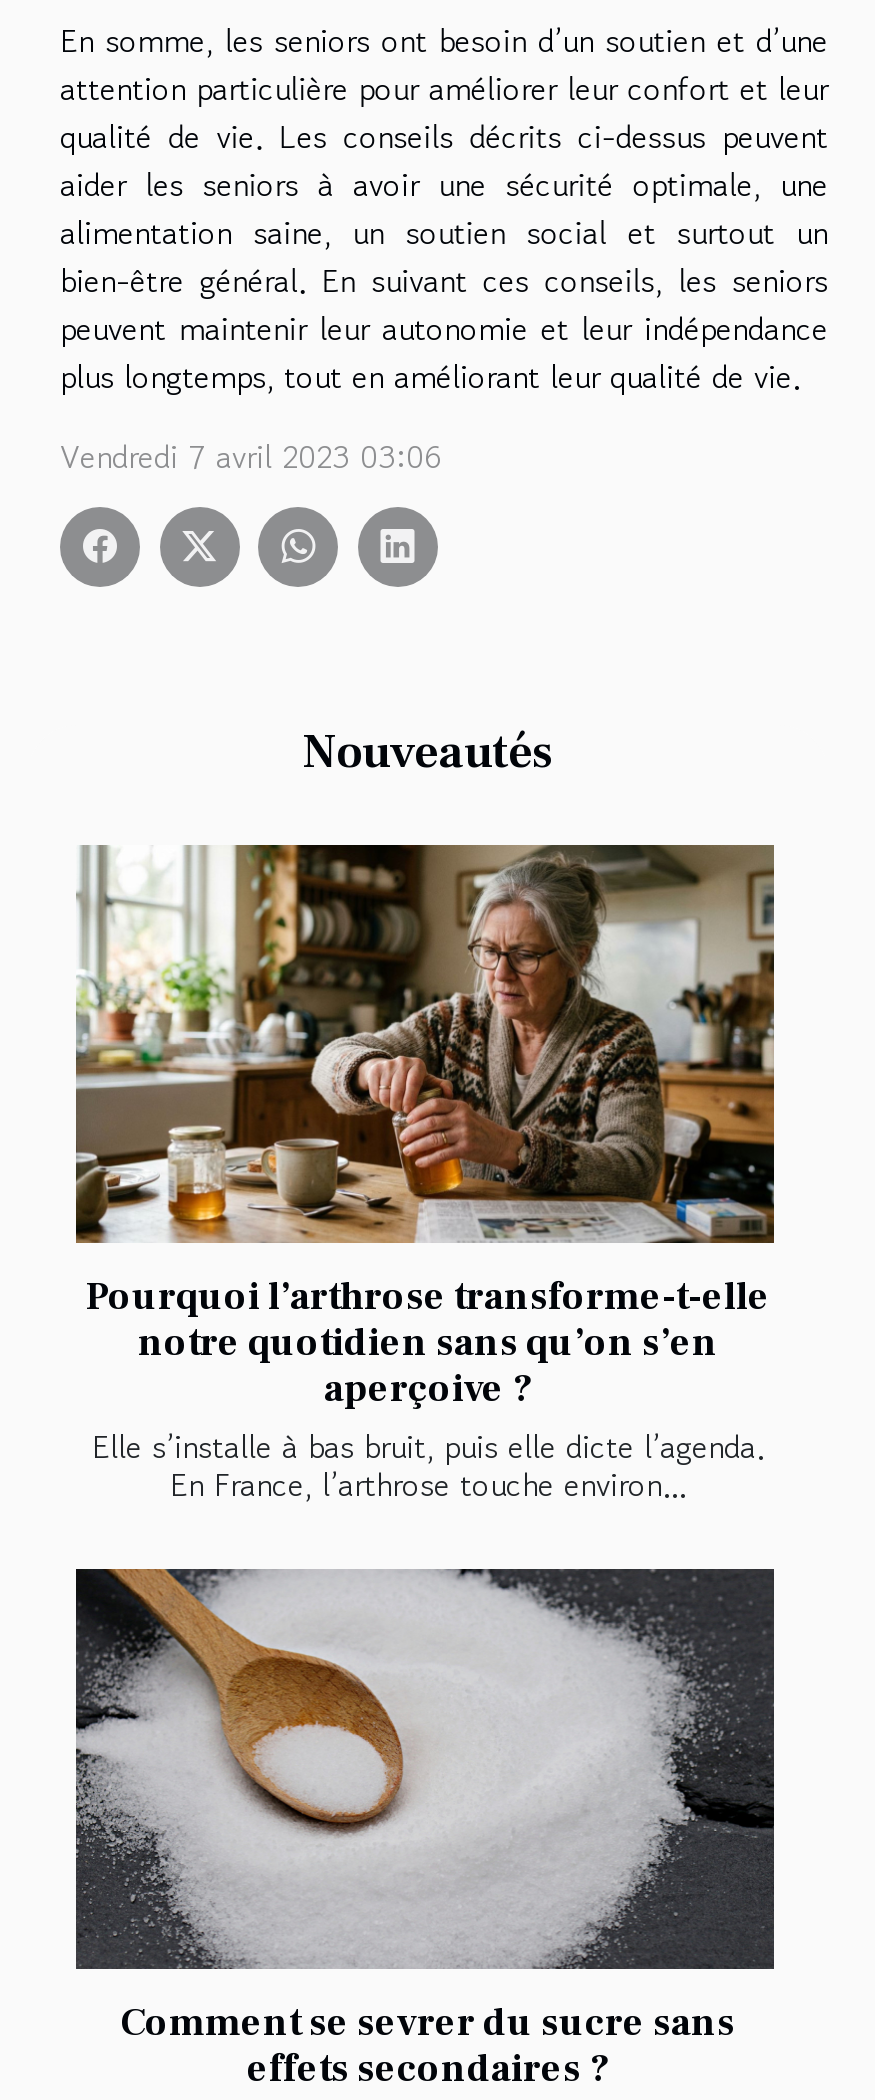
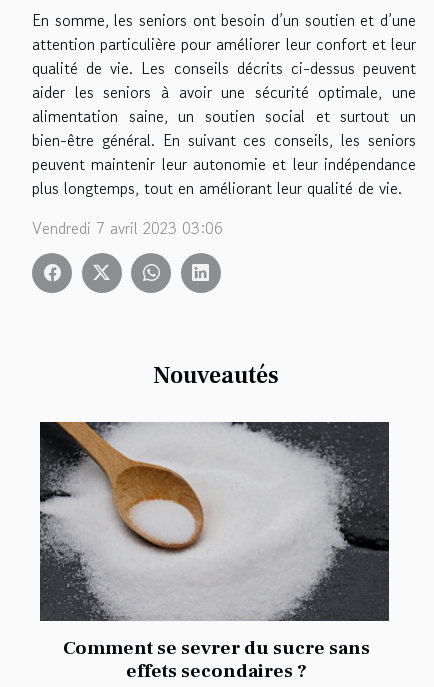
[76,843,776,1510] [image] | Pourquoi l’arthrose transforme-t-elle | notre quotidien sans qu’on s’en | aperçoive ? | Elle s’installe à bas bruit, puis elle dicte l’agenda. | En France, l’arthrose touche environ... -> none

